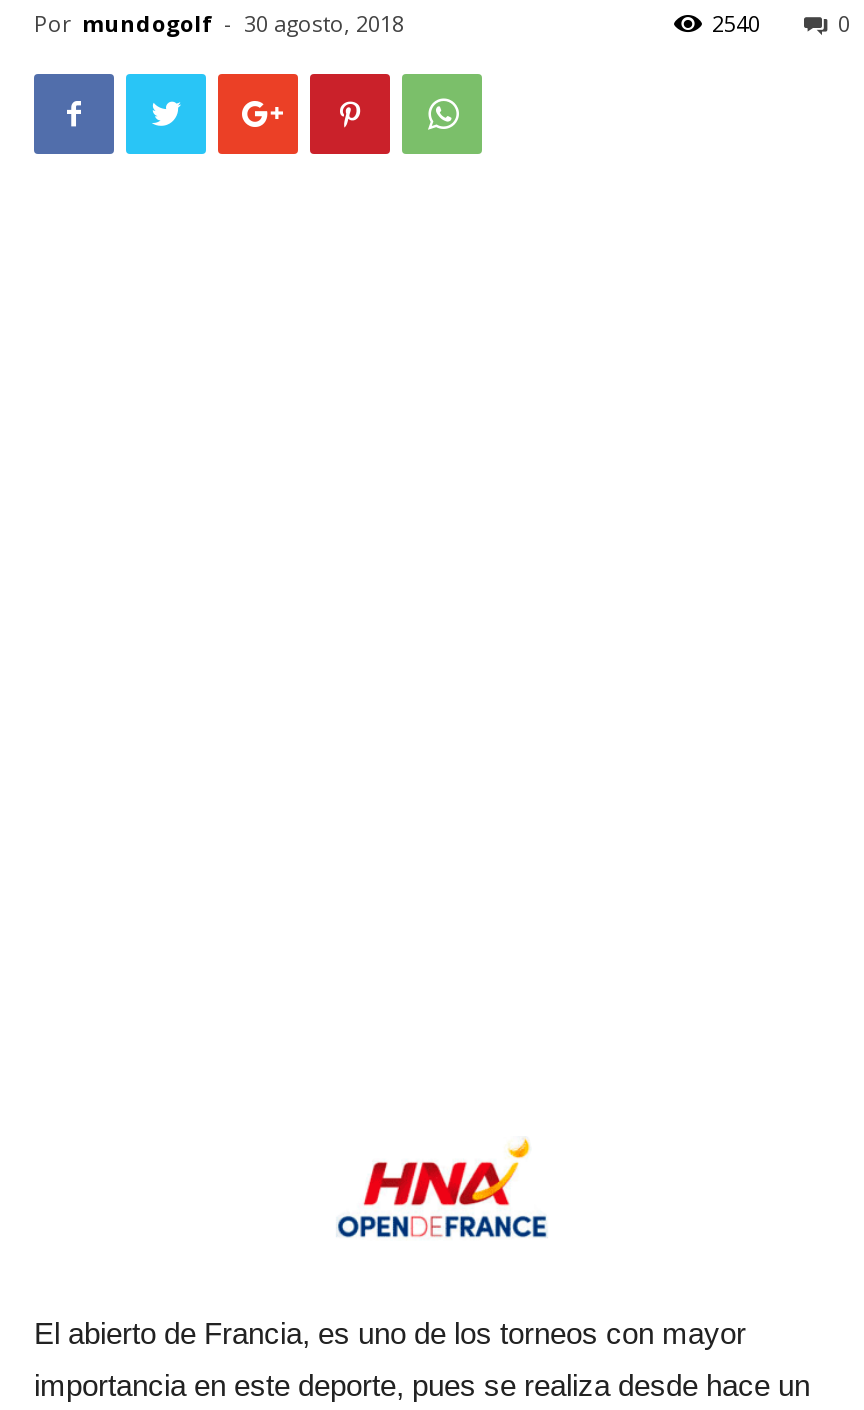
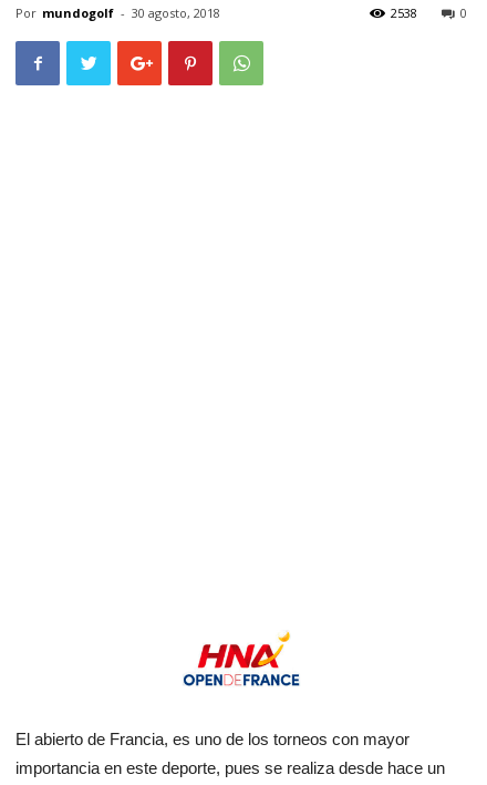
[712,9,760,39] 2540 -> [391,5,417,22] 2538

